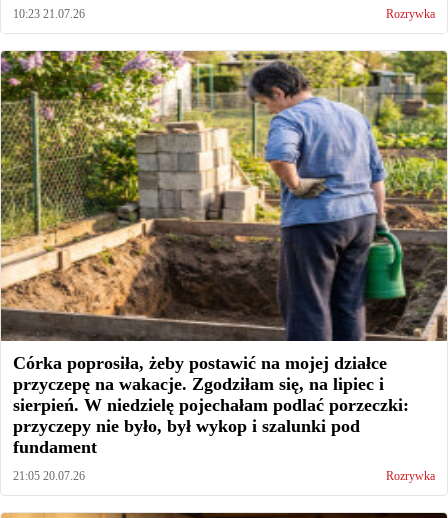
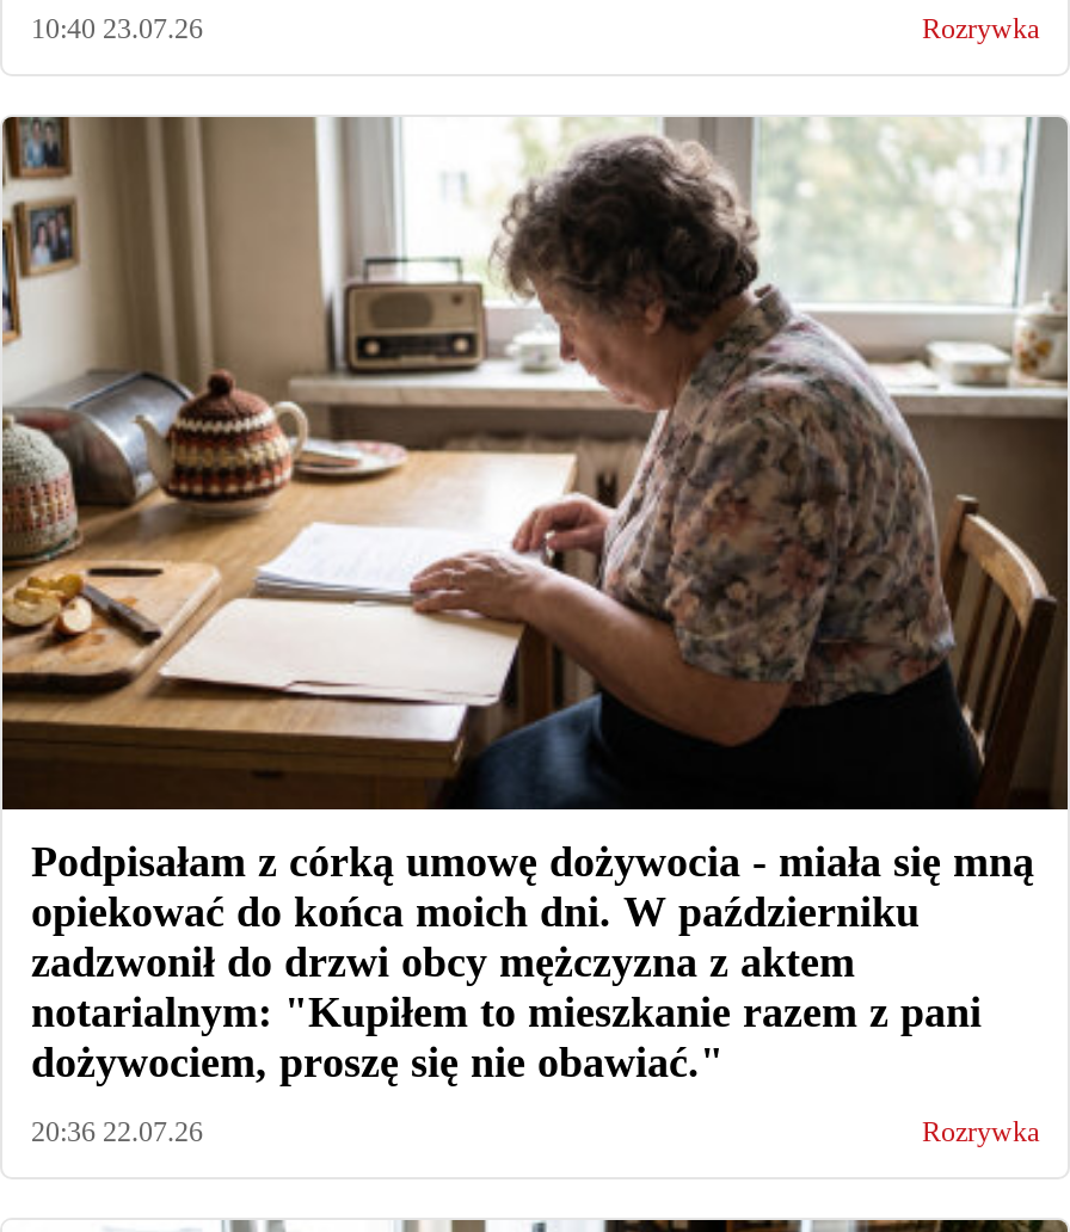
[13,7,85,21] 10:23 21.07.26 -> [31,11,203,45] 10:40 23.07.26
[3,50,445,457] [image] | Córka poprosiła, żeby postawić na mojej działce | przyczepę na wakacje. Zgodziłam się, na lipiec i | sierpień. W niedzielę pojechałam podlać porzeczki: | przyczepy nie było, był wykop i szalunki pod | fundament -> [7,117,1063,1086] [image] | Podpisałam z córką umowę dożywocia - miała się mną | opiekować do końca moich dni. W październiku | zadzwonił do drzwi obcy mężczyzna z aktem | notarialnym: "Kupiłem to mieszkanie razem z pani | dożywociem, proszę się nie obawiać."
[13,469,85,483] 21:05 20.07.26 -> [31,1114,203,1148] 20:36 22.07.26

